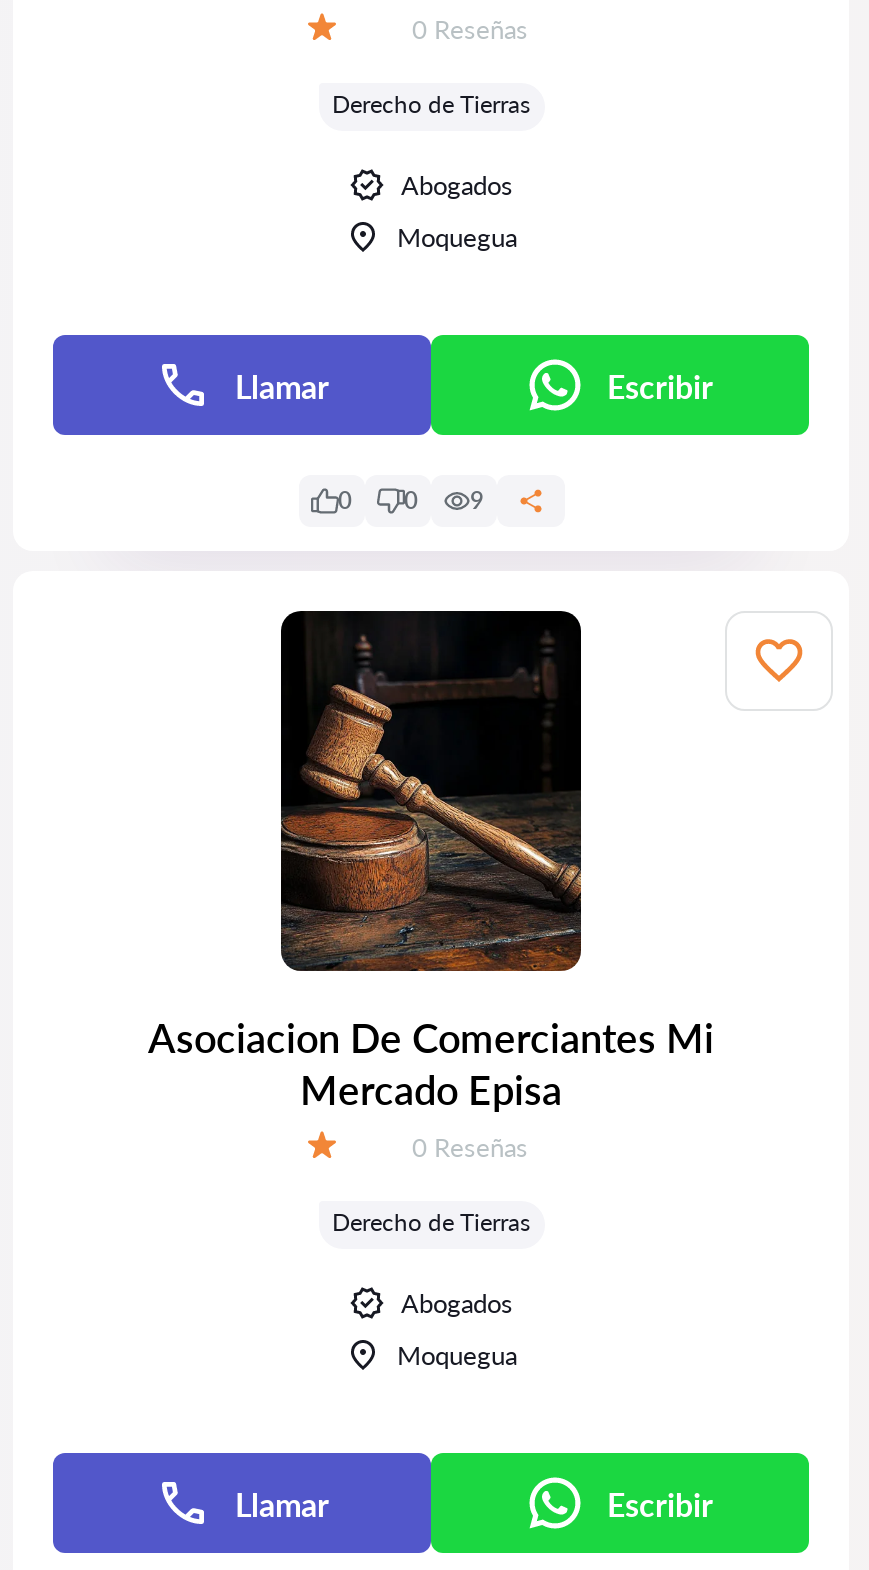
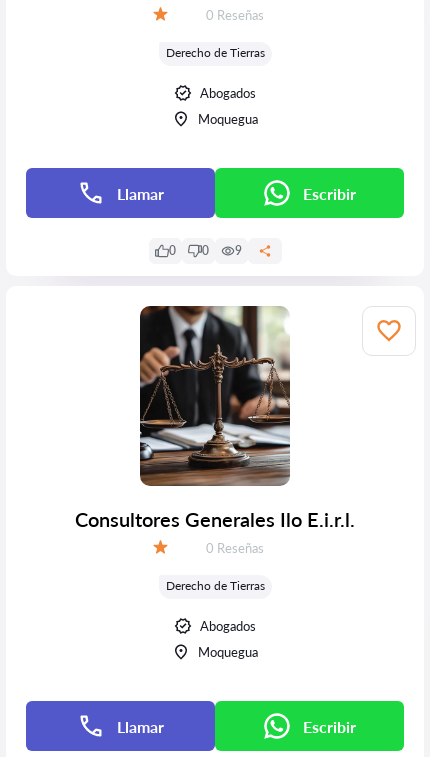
[148,609,714,1113] [image] | Asociacion De Comerciantes Mi | Mercado Episa -> [75,305,355,531] [image] | Consultores Generales Ilo E.i.r.l.

